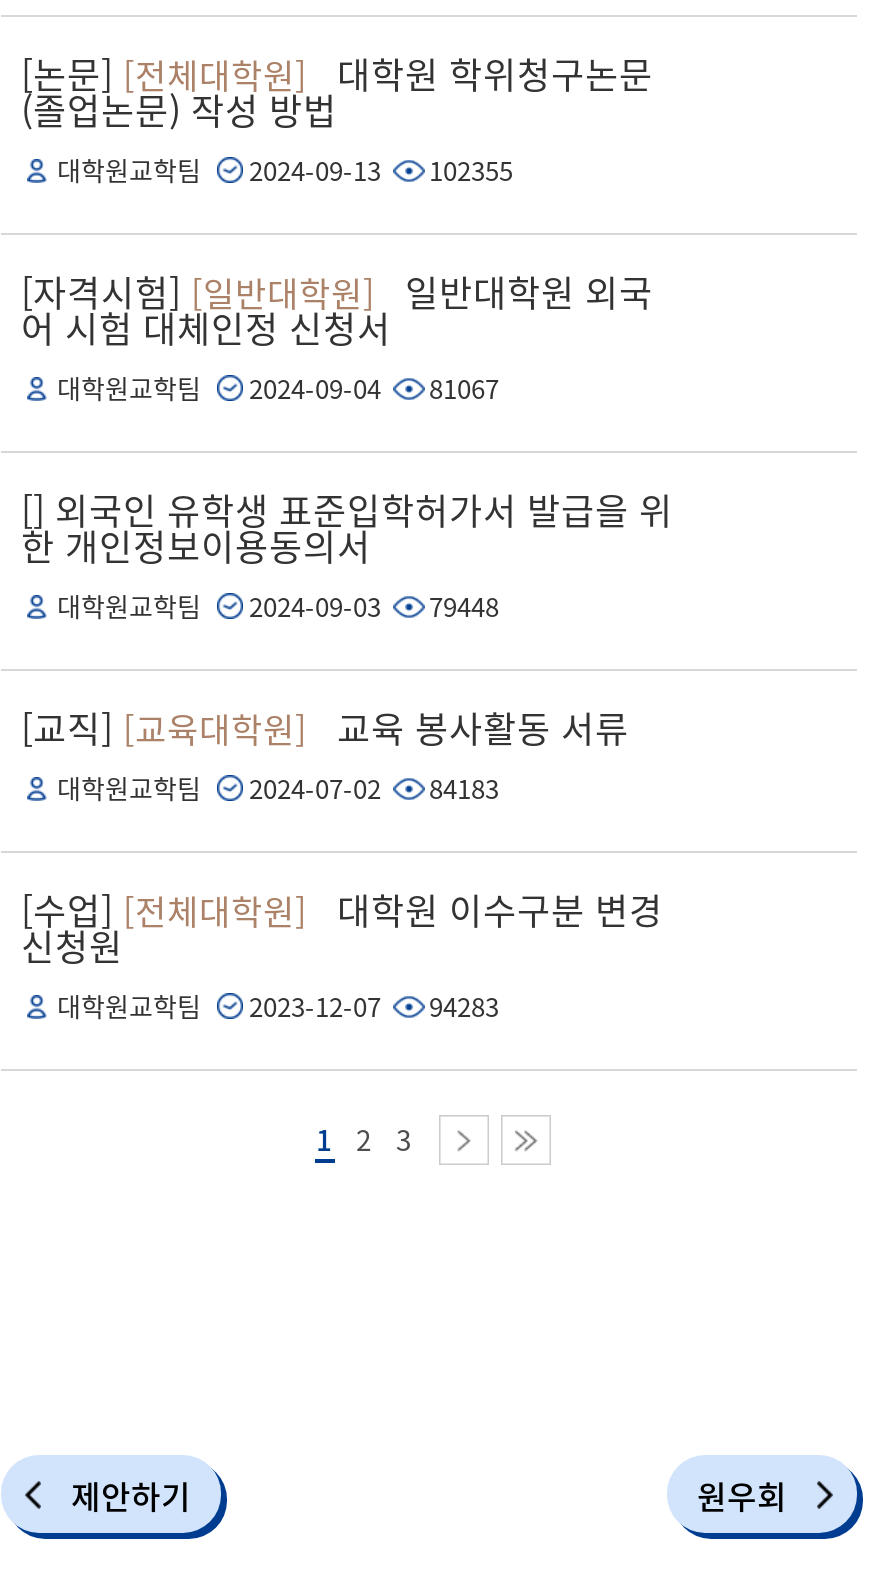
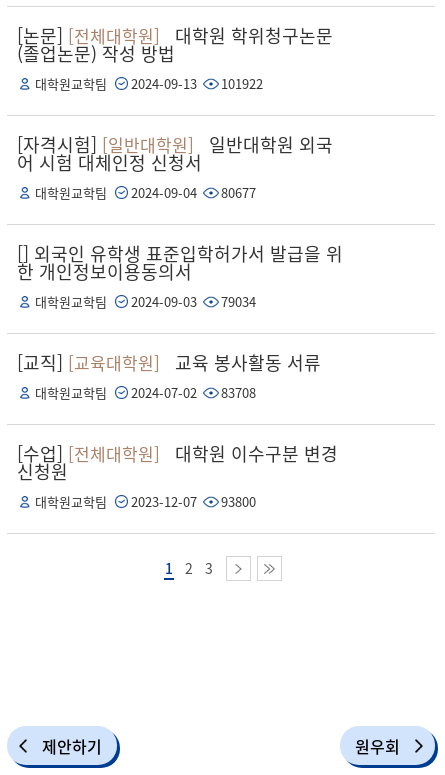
[57,150,513,188] 대학원교학팀 2024-09-13 102355 -> [35,74,263,93] 대학원교학팀 2024-09-13 101922
[57,368,499,406] 대학원교학팀 2024-09-04 81067 -> [35,183,256,202] 대학원교학팀 2024-09-04 80677
[57,586,499,624] 대학원교학팀 2024-09-03 79448 -> [35,292,256,311] 대학원교학팀 2024-09-03 79034
[57,768,499,806] 대학원교학팀 2024-07-02 84183 -> [35,383,256,402] 대학원교학팀 2024-07-02 83708
[57,986,499,1024] 대학원교학팀 2023-12-07 94283 -> [35,492,256,511] 대학원교학팀 2023-12-07 93800

